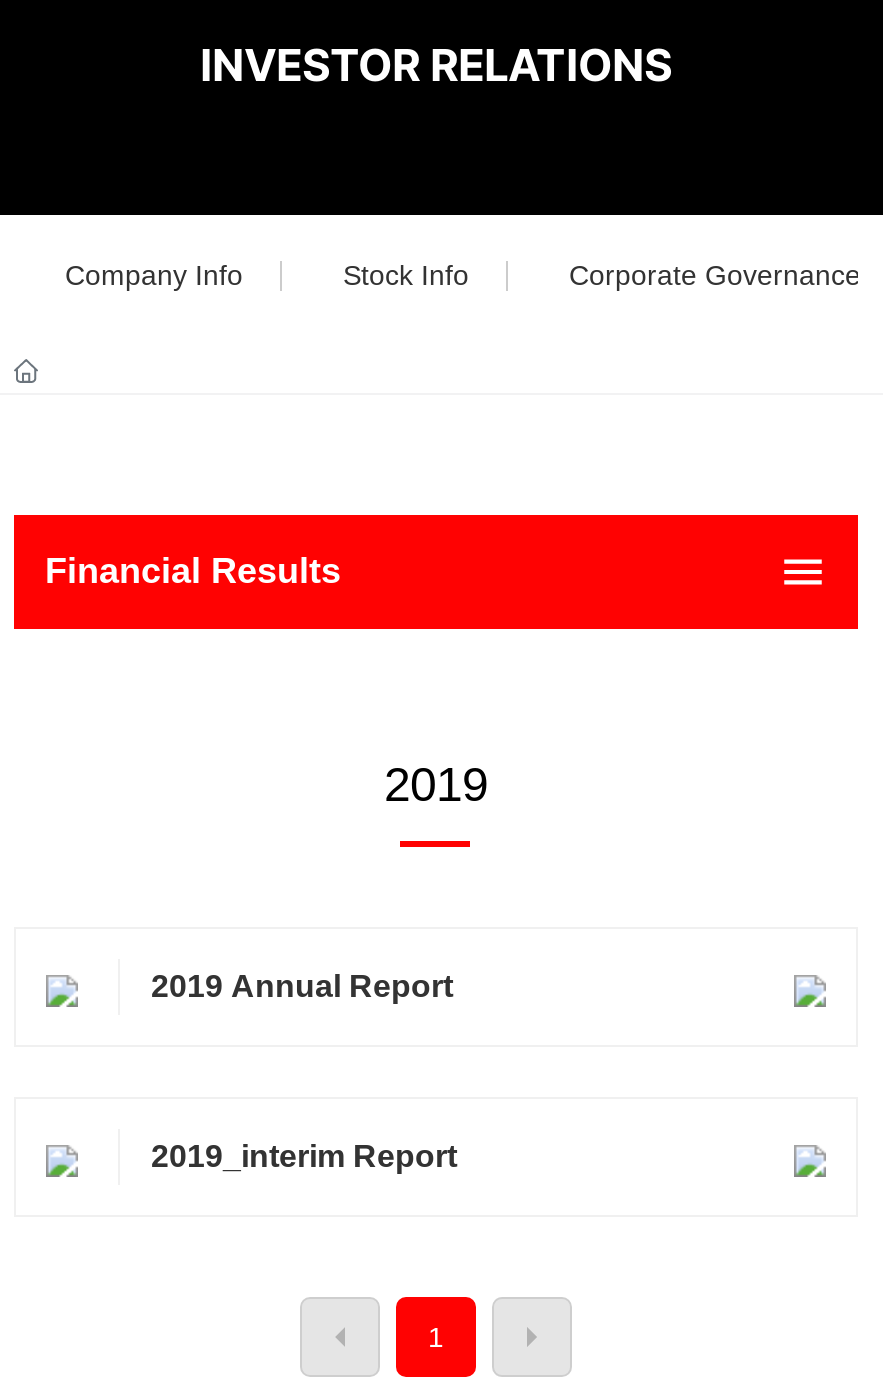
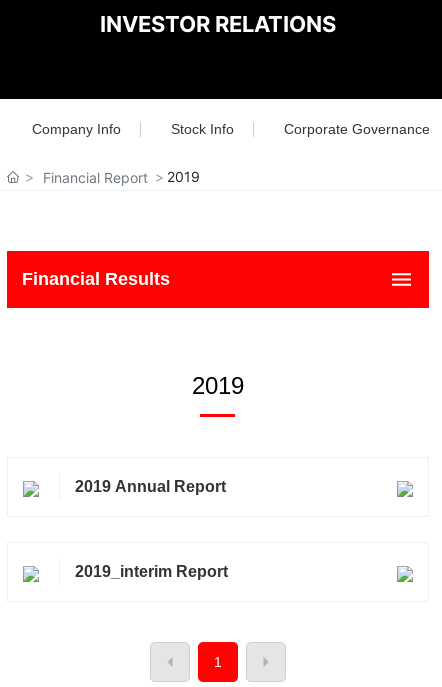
none -> [43,168,200,186] Financial Report | 2019

